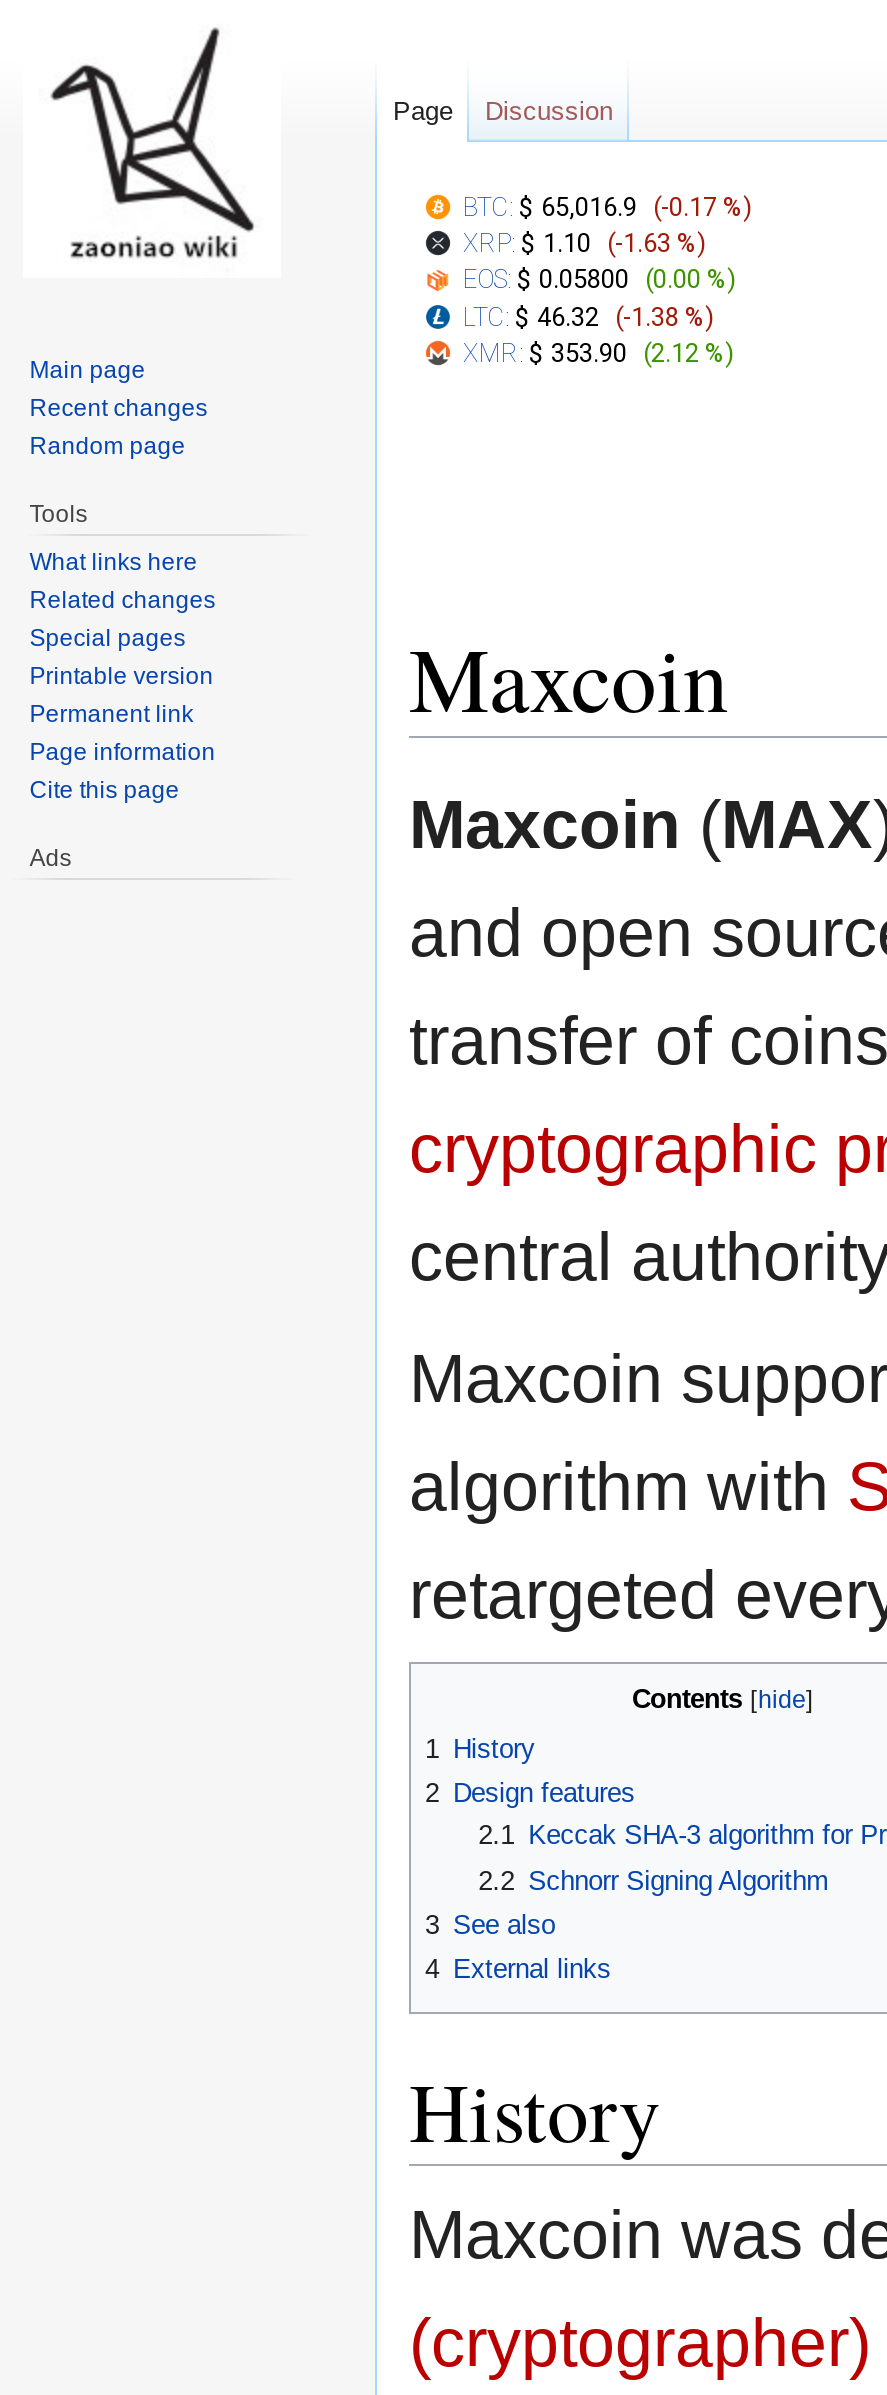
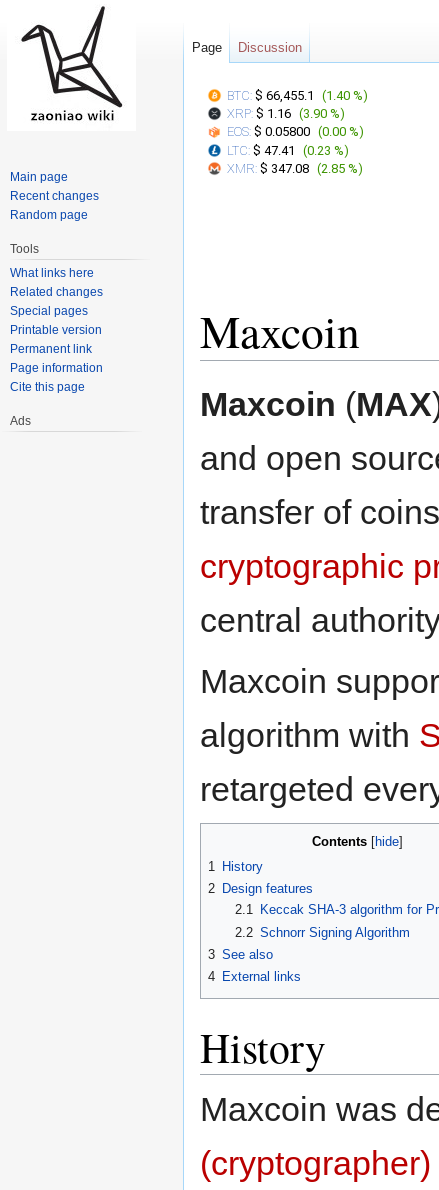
[463,192,753,222] BTC: $ 65,016.9 (-0.17 %) -> [227,88,368,103] BTC: $ 66,455.1 (1.40 %)
[463,228,707,258] XRP: $ 1.10 (-1.63 %) -> [227,106,345,121] XRP: $ 1.16 (3.90 %)
[463,301,715,331] LTC: $ 46.32 (-1.38 %) -> [227,142,349,157] LTC: $ 47.41 (0.23 %)
[463,337,735,367] XMR: $ 353.90 (2.12 %) -> [227,161,363,176] XMR: $ 347.08 (2.85 %)

